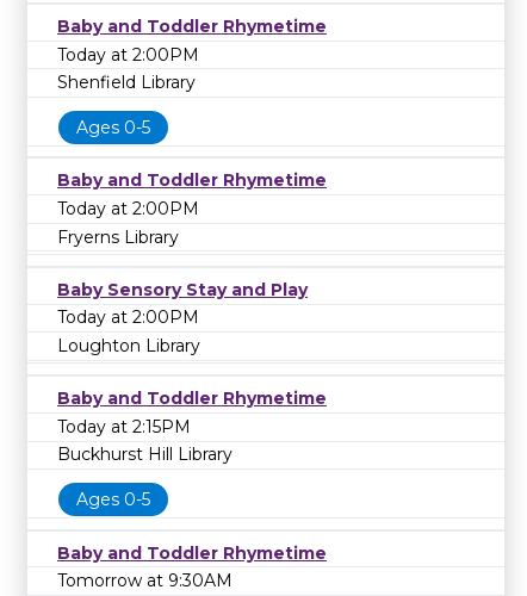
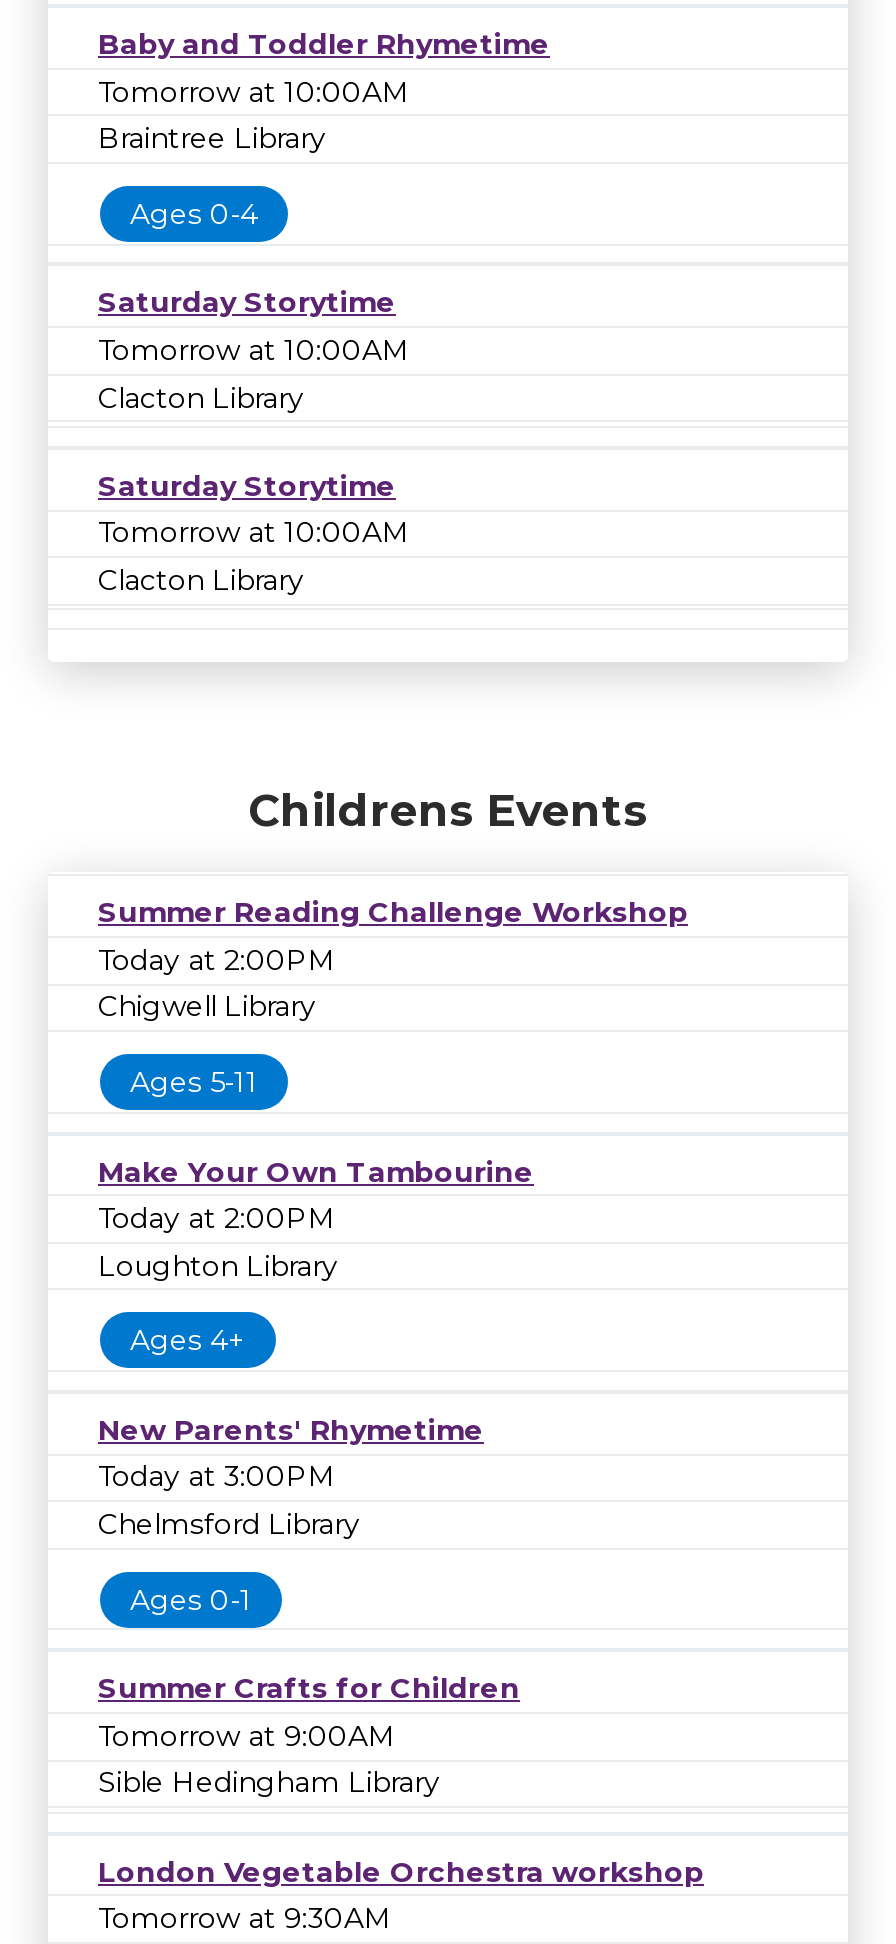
none -> [98,73,410,598] Tomorrow at 10:00AM | Braintree Library | Ages 0-4 | Saturday Storytime | Tomorrow at 10:00AM | Clacton Library | Saturday Storytime | Tomorrow at 10:00AM | Clacton Library
none -> [98,784,688,930] Childrens Events | Summer Reading Challenge Workshop
[57,72,327,300] Shenfield Library | Ages 0-5 | Baby and Toddler Rhymetime | Today at 2:00PM | Fryerns Library | Baby Sensory Stay and Play -> [98,989,534,1189] Chigwell Library | Ages 5-11 | Make Your Own Tambourine
[57,388,327,563] Baby and Toddler Rhymetime | Today at 2:15PM | Buckhurst Hill Library | Ages 0-5 | Baby and Toddler Rhymetime -> [98,1323,704,1889] Ages 4+ | New Parents' Rhymetime | Today at 3:00PM | Chelmsford Library | Ages 0-1 | Summer Crafts for Children | Tomorrow at 9:00AM | Sible Hedingham Library | London Vegetable Orchestra workshop

